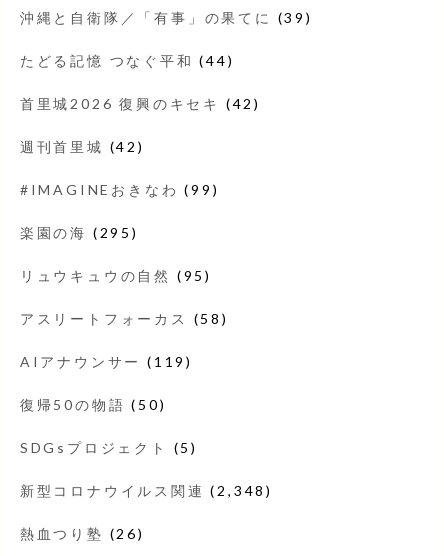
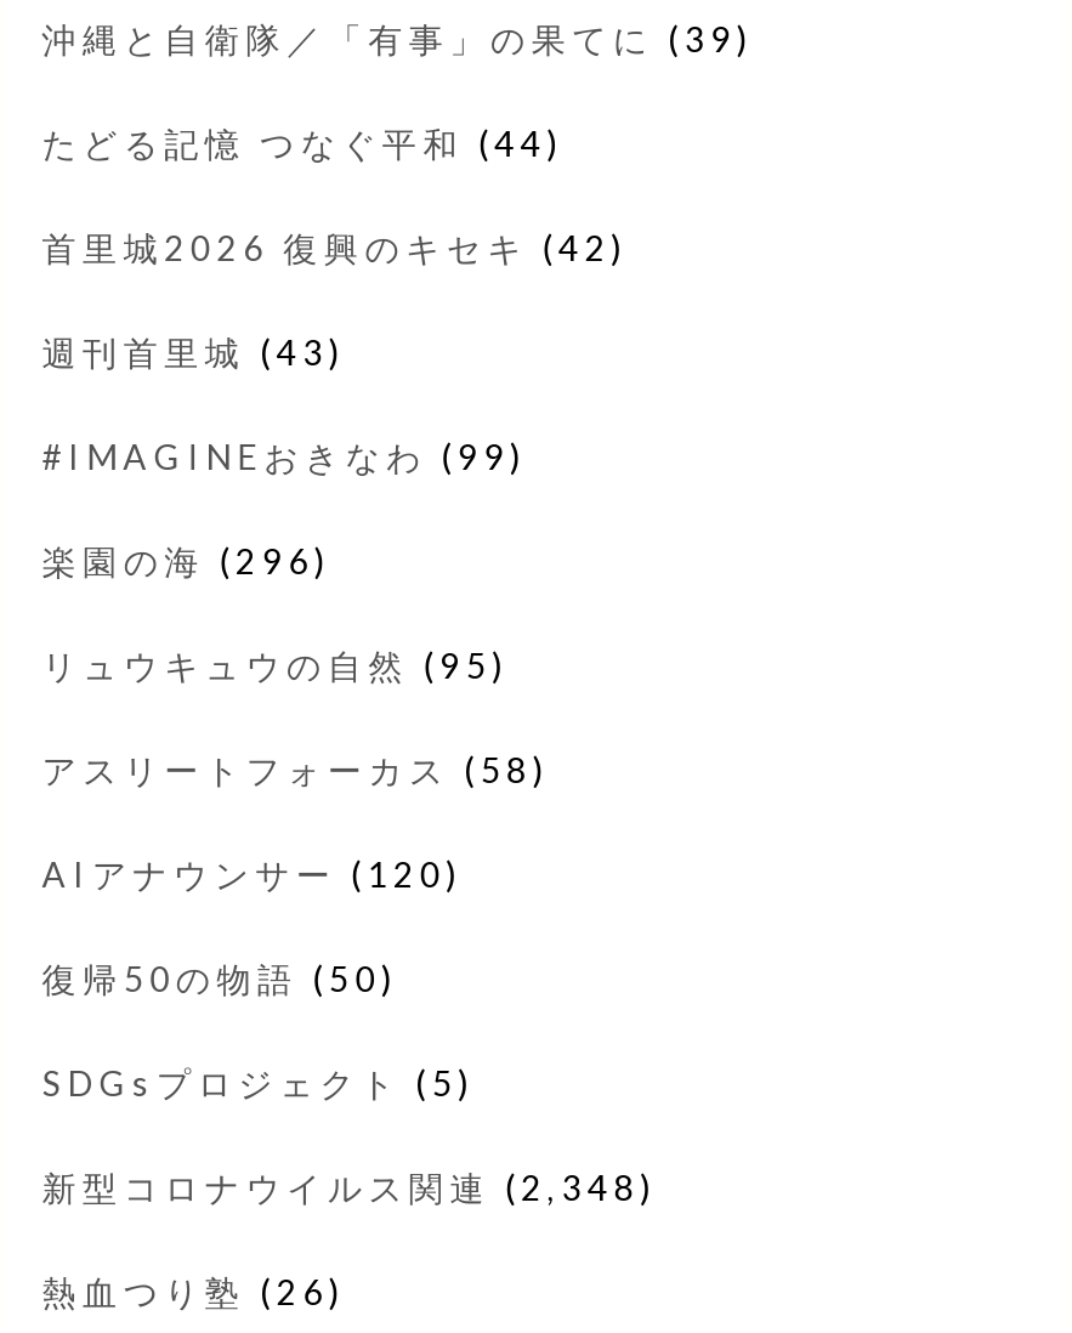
[20,138,145,155] 週刊首里城(42) -> [42,331,345,372] 週刊首里城(43)
[20,224,139,241] 楽園の海(295) -> [42,540,331,581] 楽園の海(296)
[20,353,193,370] AIアナウンサー(119) -> [42,853,462,894] AIアナウンサー(120)

